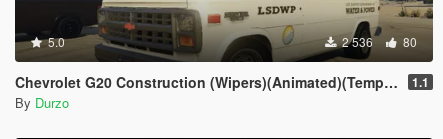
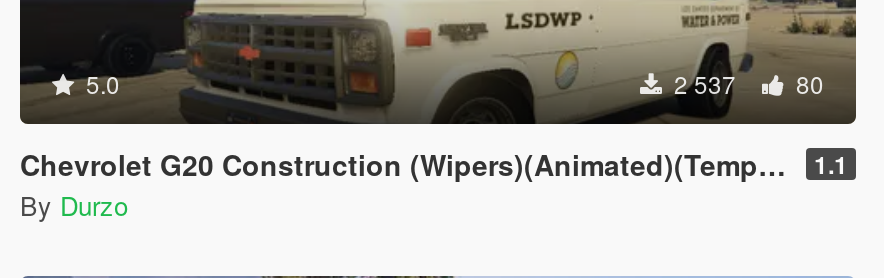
[339,33,417,50] 2 536 80 -> [668,66,824,100] 2 537 80

